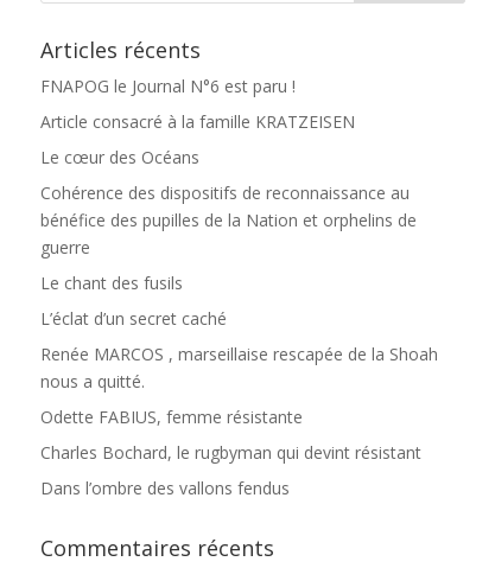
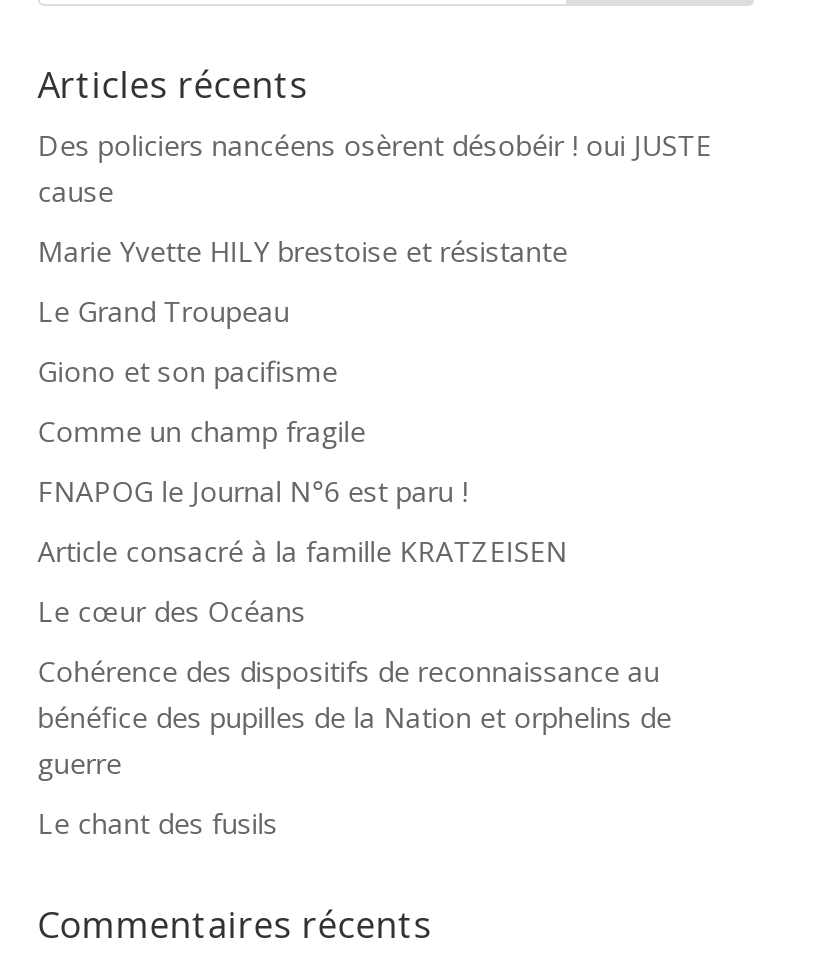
none -> [38,125,712,449] Des policiers nancéens osèrent désobéir ! oui JUSTE | cause | Marie Yvette HILY brestoise et résistante | Le Grand Troupeau | Giono et son pacifisme | Comme un champ fragile
moved [40,74,416,294] -> [38,471,672,841]: FNAPOG le Journal N°6 est paru ! | Article consacré à la famille KRATZEISEN | Le cœur des Océans | Cohérence des dispositifs de reconnaissance au | bénéfice des pupilles de la Nation et orphelins de | guerre | Le chant des fusils
[40,307,438,499] L’éclat d’un secret caché | Renée MARCOS , marseillaise rescapée de la Shoah | nous a quitté. | Odette FABIUS, femme résistante | Charles Bochard, le rugbyman qui devint résistant | Dans l’ombre des vallons fendus -> none

